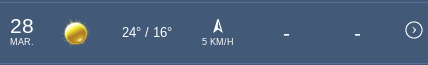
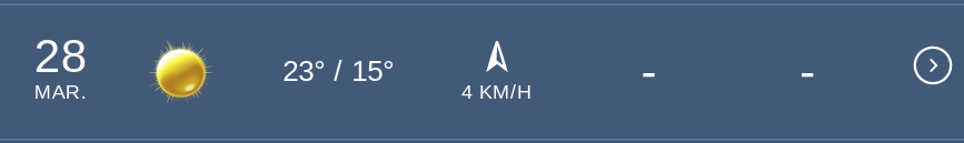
[122,25,172,40] 24° / 16° -> [283,54,394,87] 23° / 15°
[202,37,234,47] 5 KM/H -> [461,80,533,102] 4 KM/H

